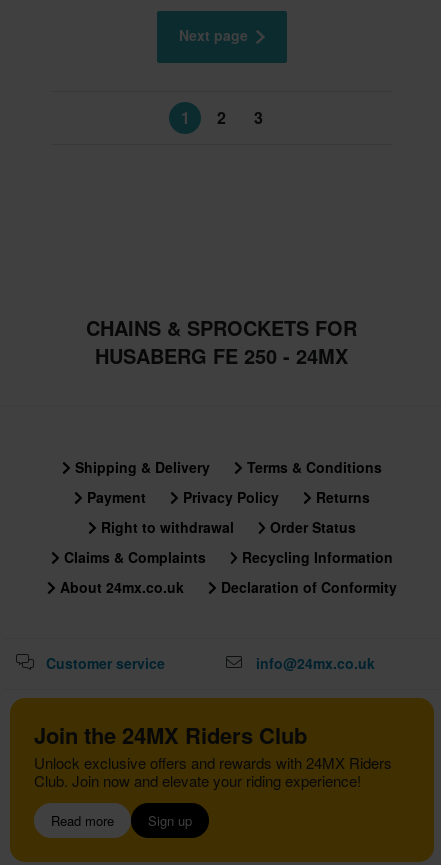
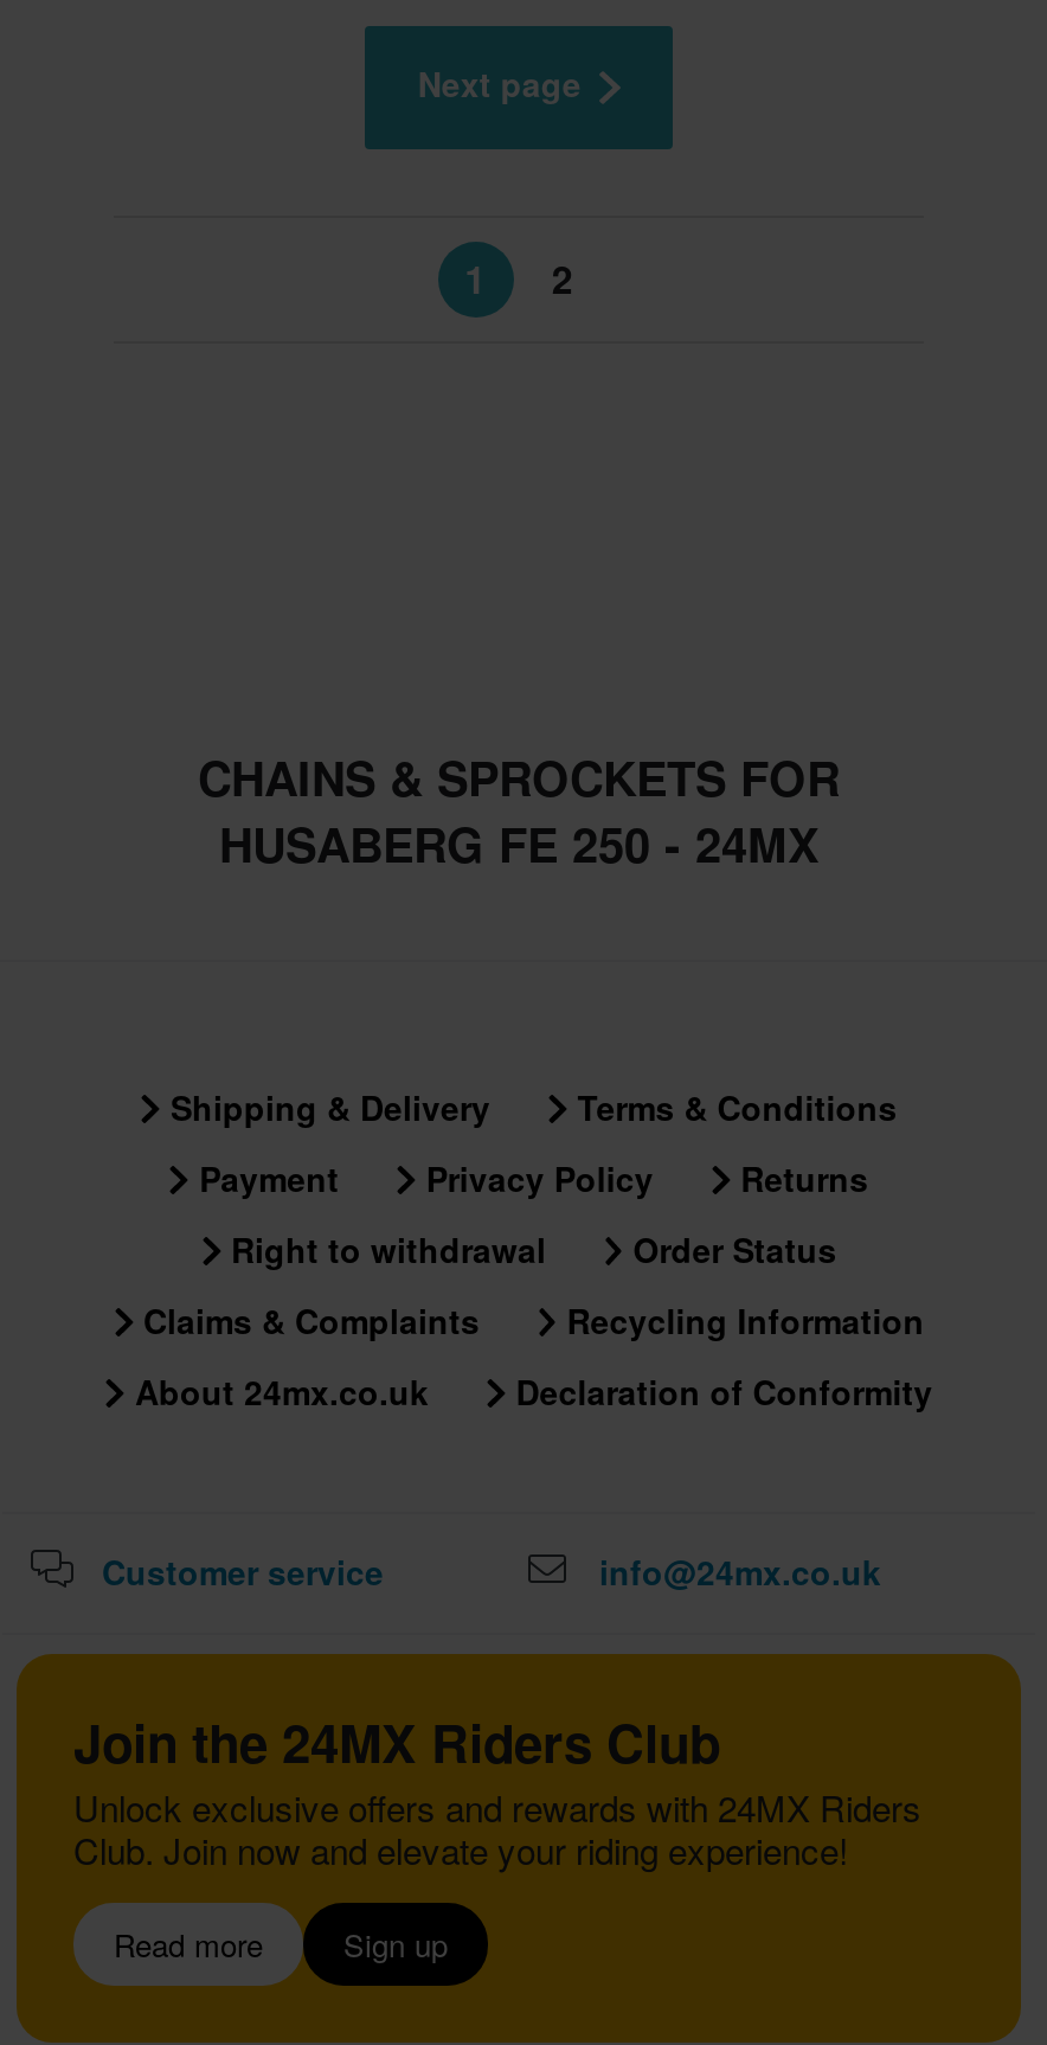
[254,106,263,129] 3 -> none

